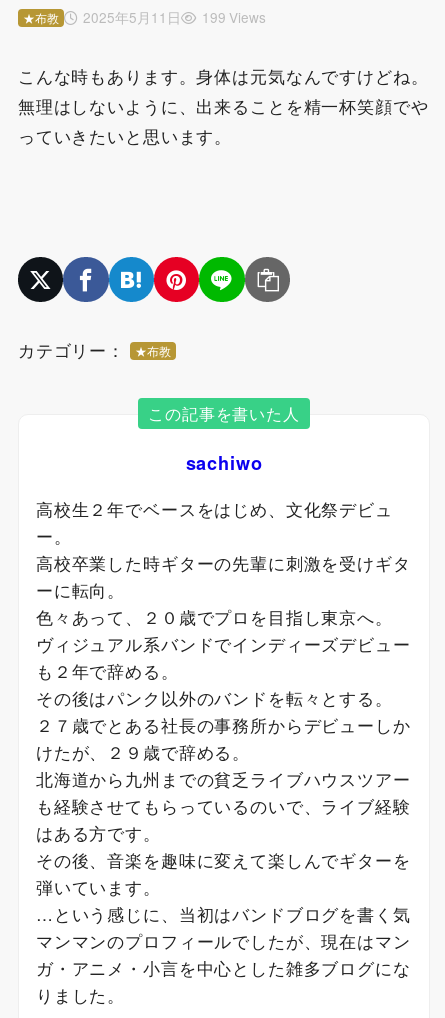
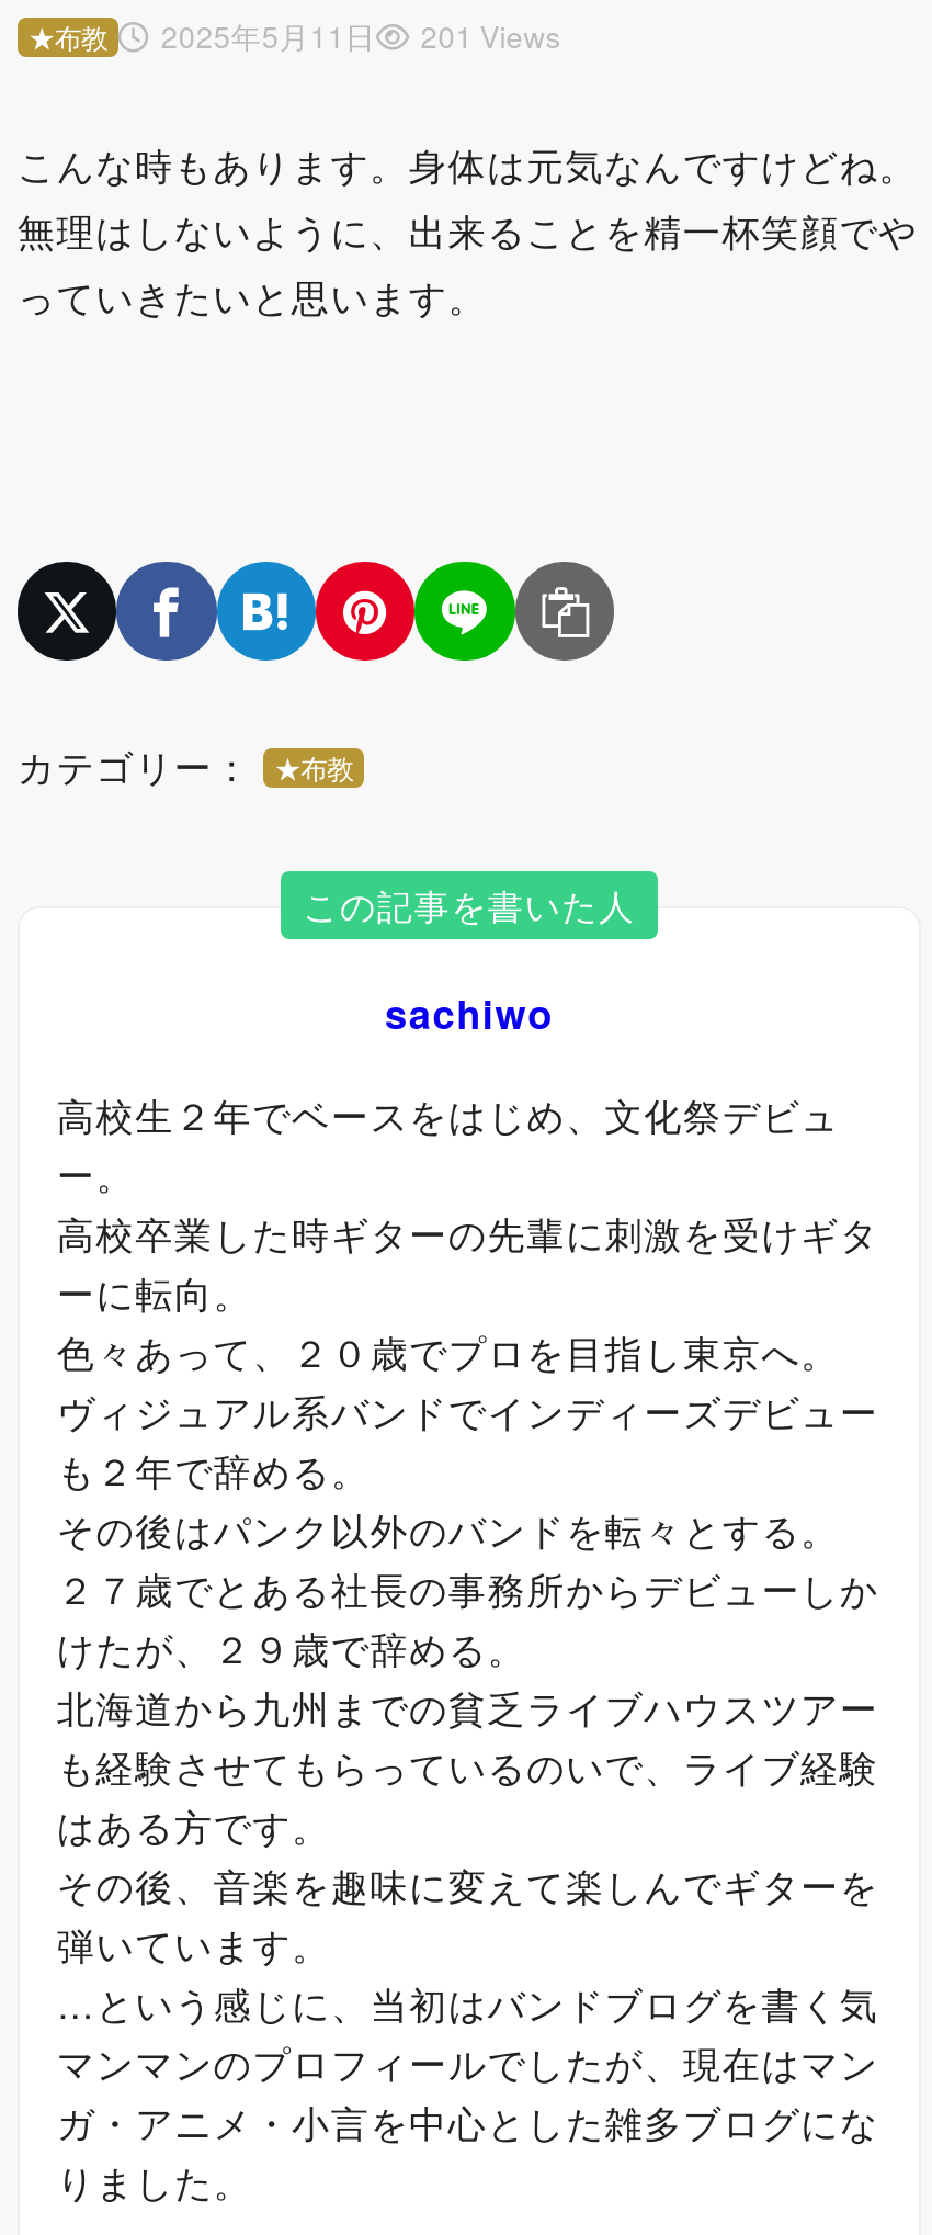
[202,7,266,27] 199 Views -> [421,12,561,56] 201 Views

